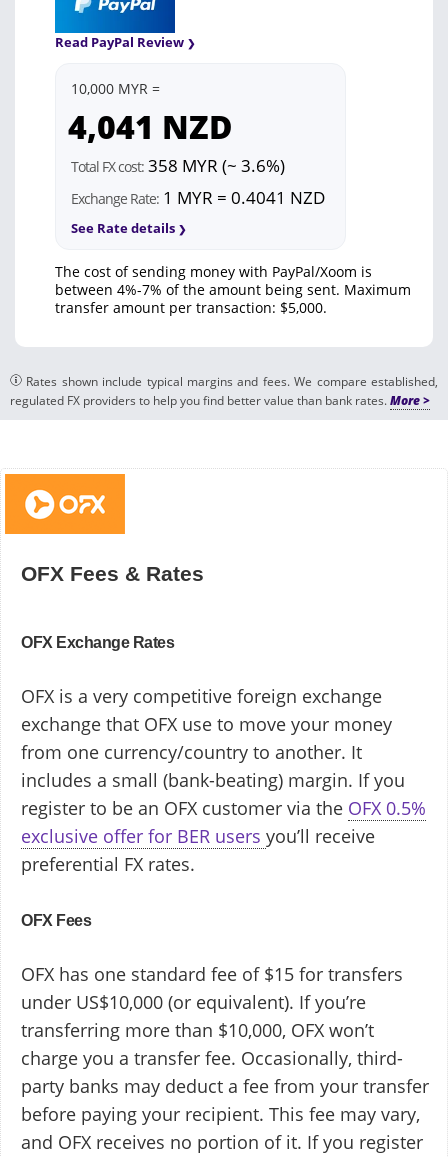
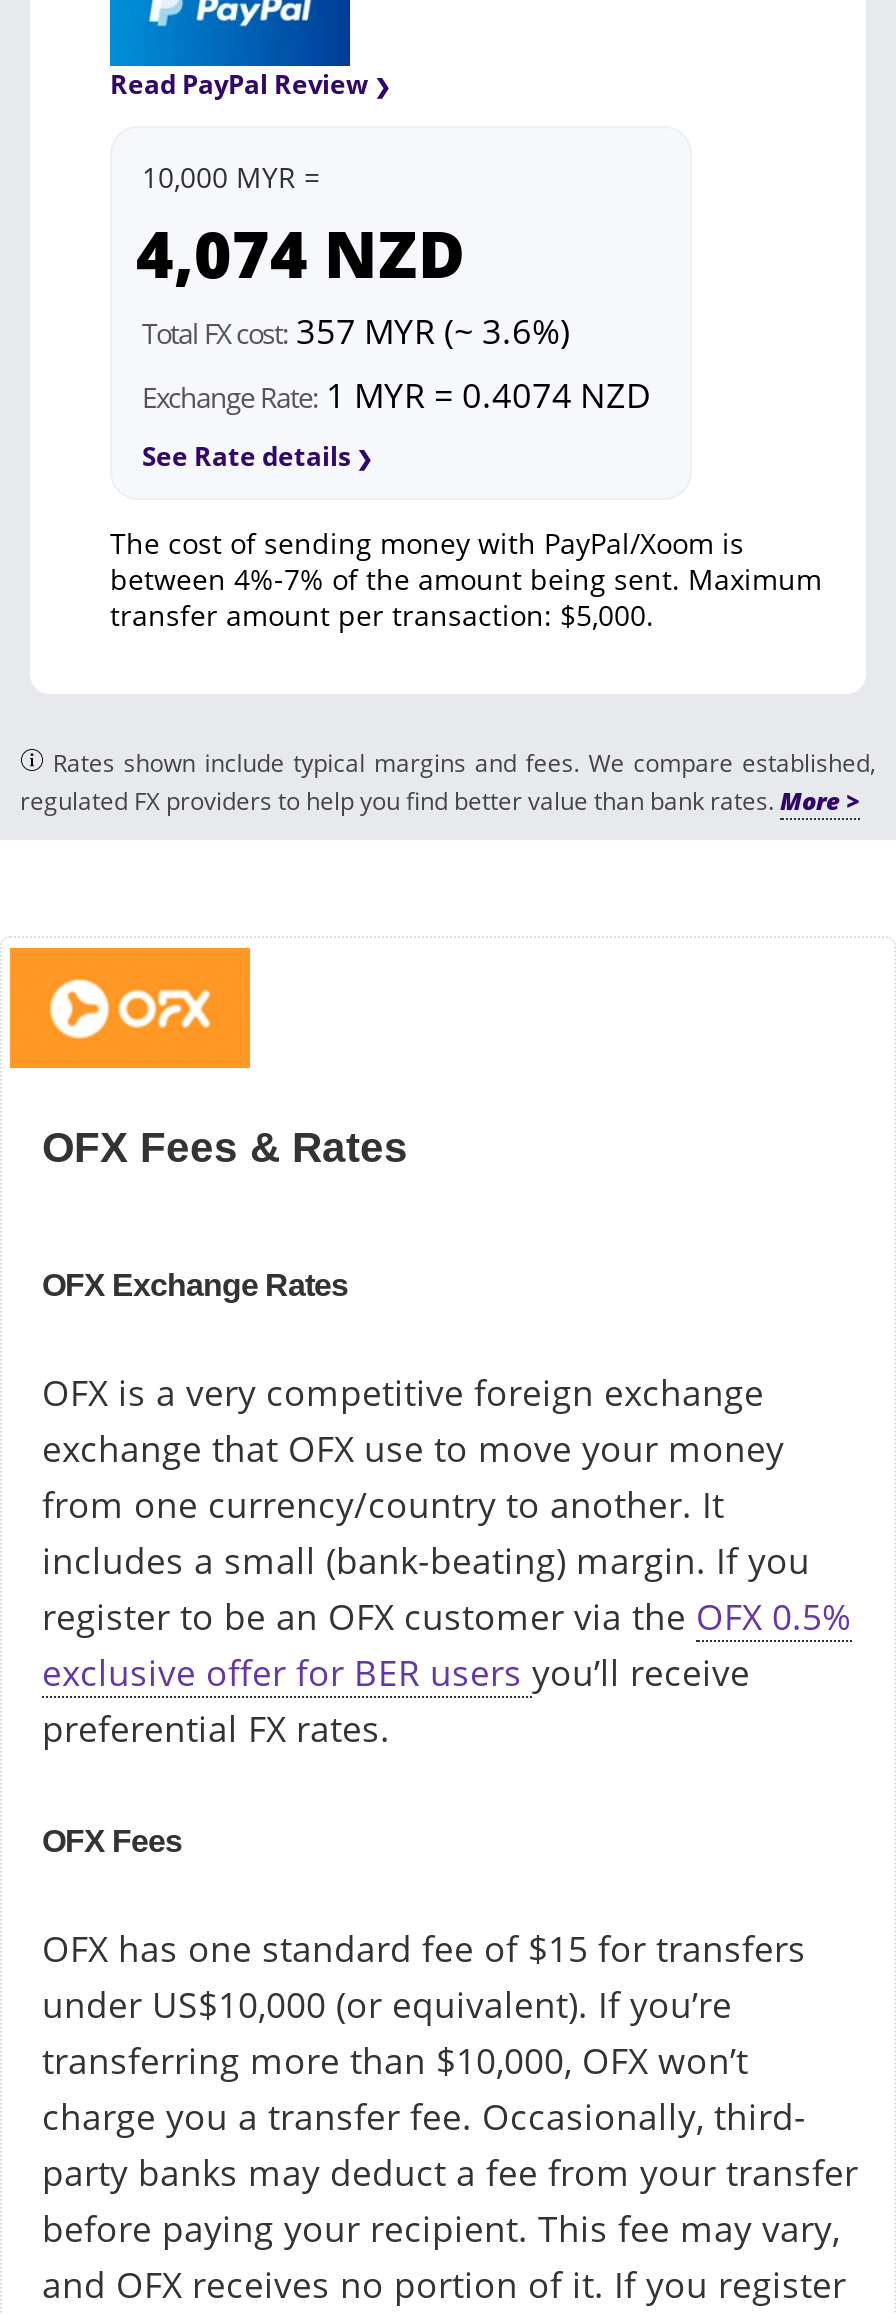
[68,105,232,148] 4,041 NZD -> [136,210,464,296] 4,074 NZD
[71,154,285,177] Total FX cost: 358 MYR (~ 3.6%) -> [142,308,570,354] Total FX cost: 357 MYR (~ 3.6%)
[71,186,325,209] Exchange Rate: 1 MYR = 0.4041 NZD -> [142,372,650,418] Exchange Rate: 1 MYR = 0.4074 NZD

